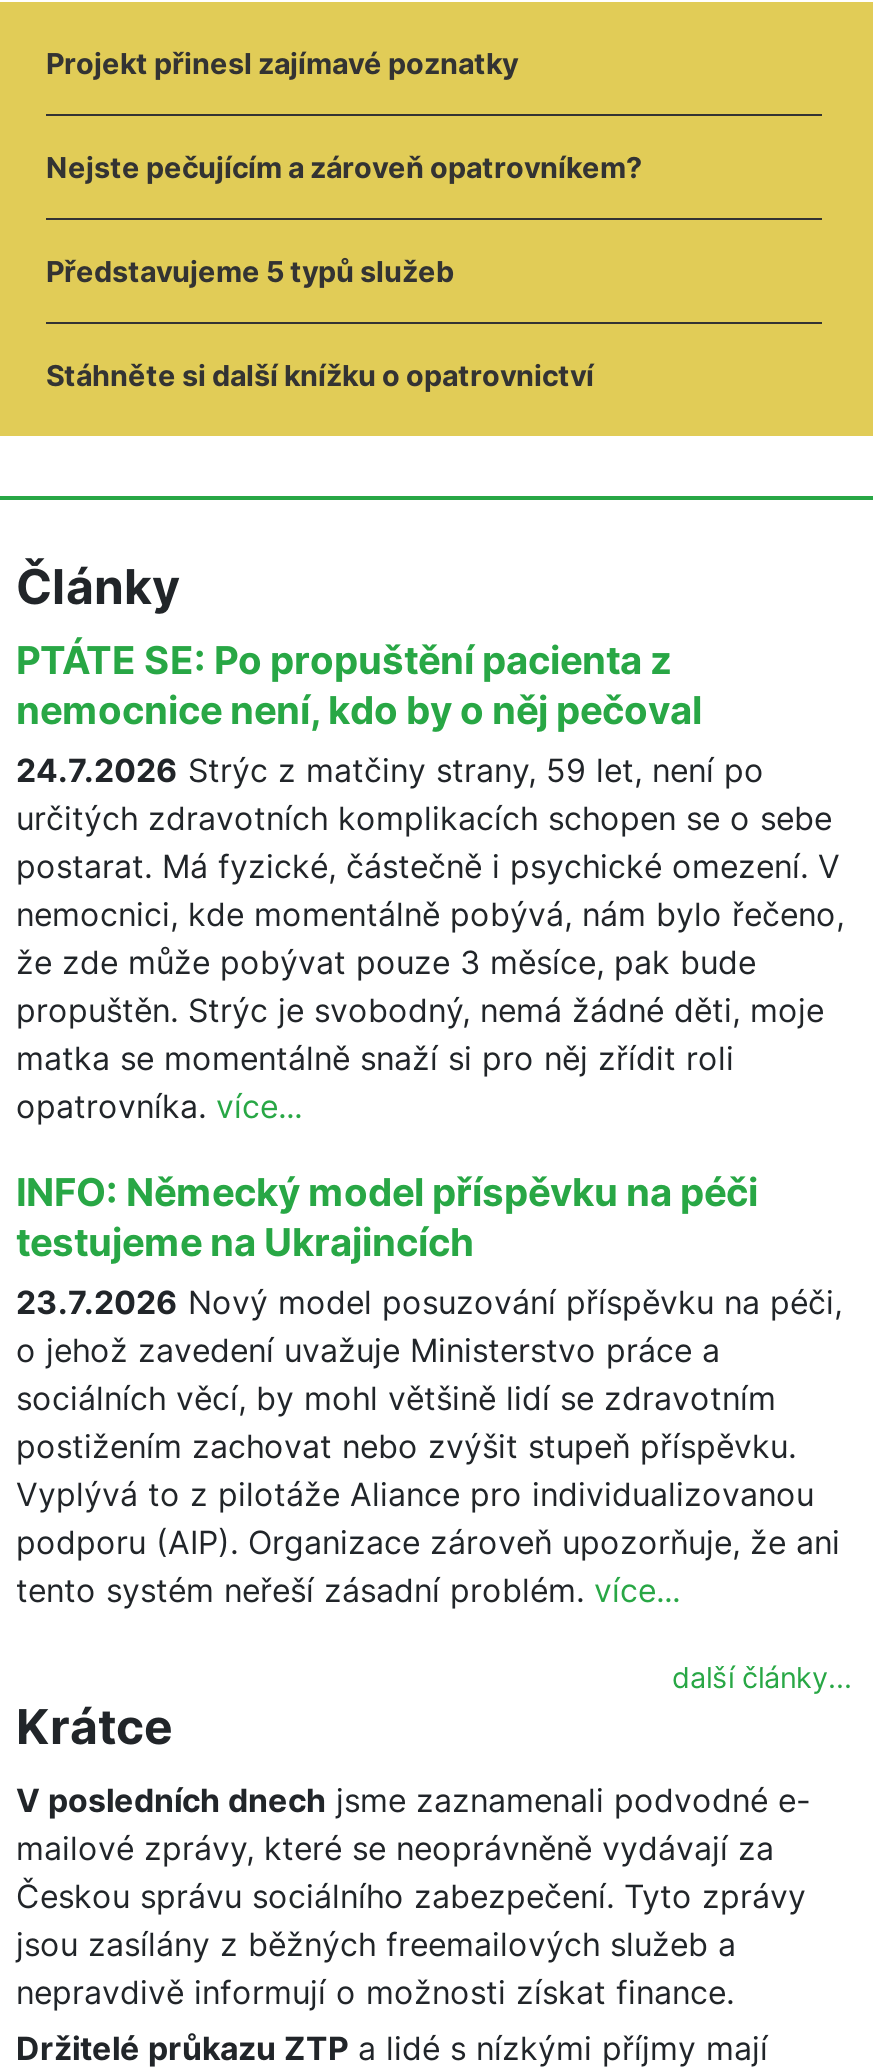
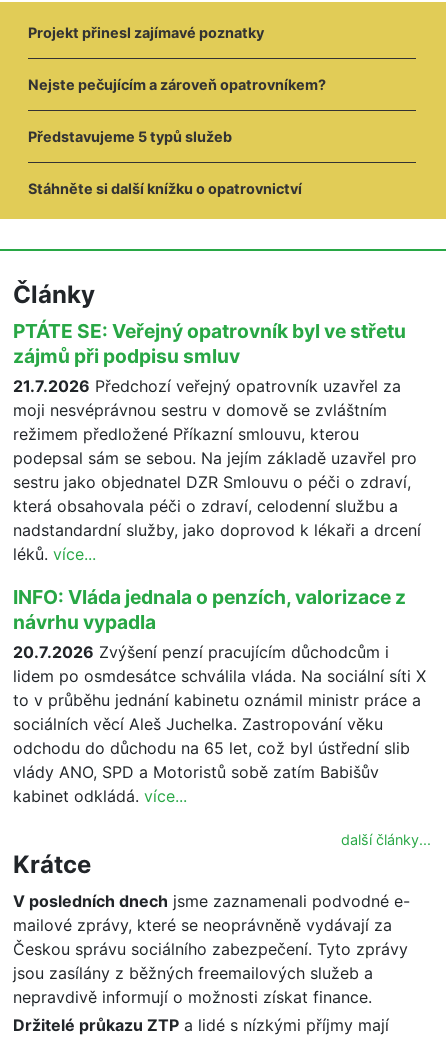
[16,636,844,1126] PTÁTE SE: Po propuštění pacienta z | nemocnice není, kdo by o něj pečoval | 24.7.2026 Strýc z matčiny strany, 59 let, není po | určitých zdravotních komplikacích schopen se o sebe | postarat. Má fyzické, částečně i psychické omezení. V | nemocnici, kde momentálně pobývá, nám bylo řečeno, | že zde může pobývat pouze 3 měsíce, pak bude | propuštěn. Strýc je svobodný, nemá žádné děti, moje | matka se momentálně snaží si pro něj zřídit roli | opatrovníka. více... -> [13,319,421,564] PTÁTE SE: Veřejný opatrovník byl ve střetu | zájmů při podpisu smluv | 21.7.2026 Předchozí veřejný opatrovník uzavřel za | moji nesvéprávnou sestru v domově se zvláštním | režimem předložené Příkazní smlouvu, kterou | podepsal sám se sebou. Na jejím základě uzavřel pro | sestru jako objednatel DZR Smlouvu o péči o zdraví, | která obsahovala péči o zdraví, celodenní službu a | nadstandardní služby, jako doprovod k lékaři a drcení | léků. více...
[16,1168,842,1610] INFO: Německý model příspěvku na péči | testujeme na Ukrajincích | 23.7.2026 Nový model posuzování příspěvku na péči, | o jehož zavedení uvažuje Ministerstvo práce a | sociálních věcí, by mohl většině lidí se zdravotním | postižením zachovat nebo zvýšit stupeň příspěvku. | Vyplývá to z pilotáže Aliance pro individualizovanou | podporu (AIP). Organizace zároveň upozorňuje, že ani | tento systém neřeší zásadní problém. více... -> [13,585,426,806] INFO: Vláda jednala o penzích, valorizace z | návrhu vypadla | 20.7.2026 Zvýšení penzí pracujícím důchodcům i | lidem po osmdesátce schválila vláda. Na sociální síti X | to v průběhu jednání kabinetu oznámil ministr práce a | sociálních věcí Aleš Juchelka. Zastropování věku | odchodu do důchodu na 65 let, což byl ústřední slib | vlády ANO, SPD a Motoristů sobě zatím Babišův | kabinet odkládá. více...

